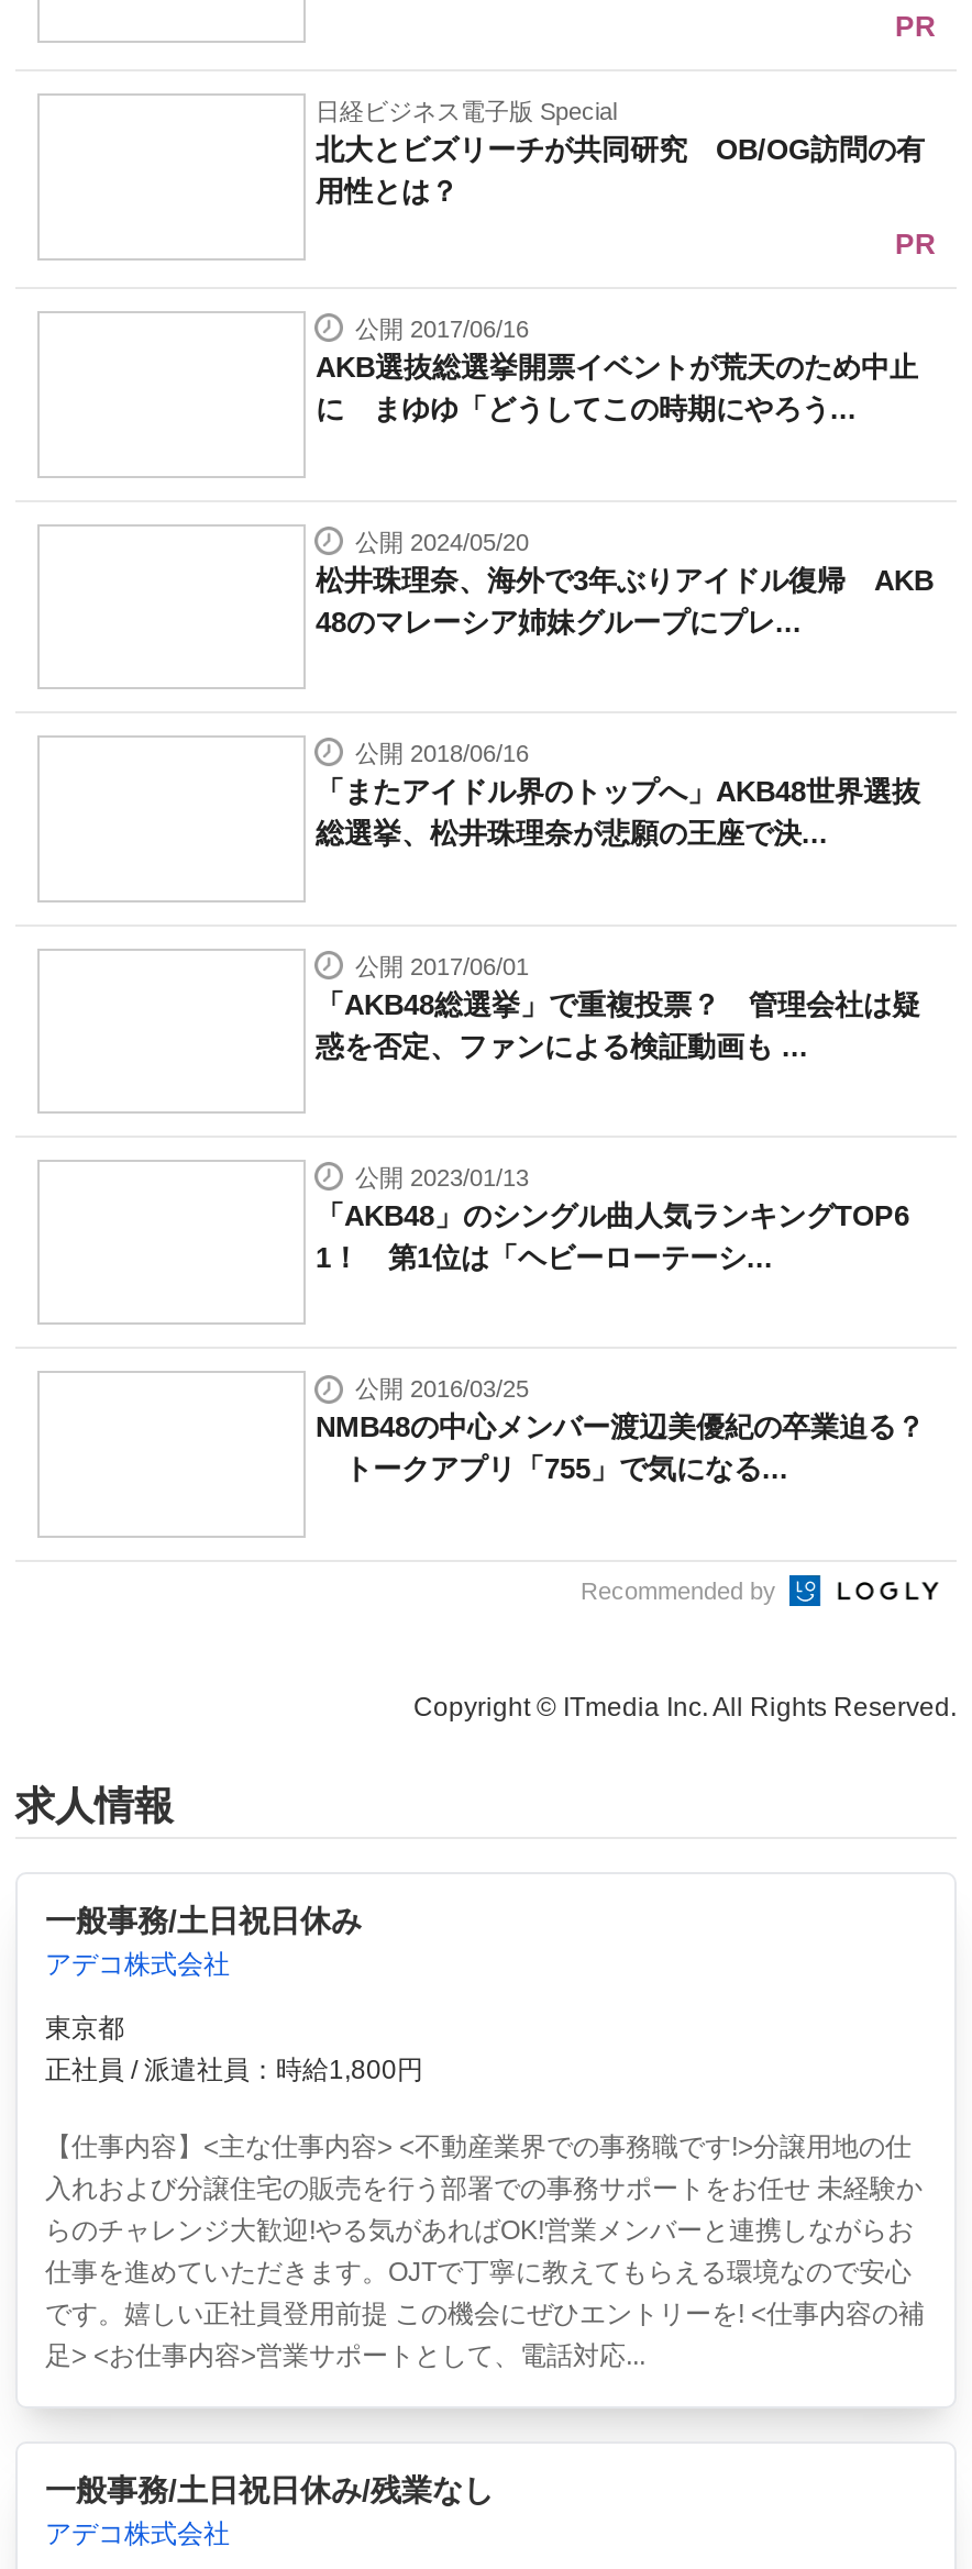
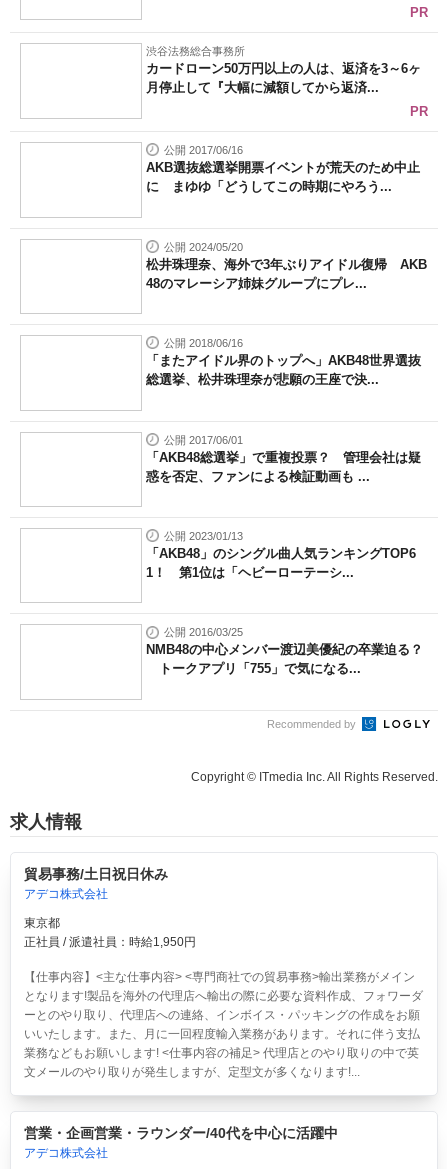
[316,98,925,208] 日経ビジネス電子版 Special | 北大とビズリーチが共同研究 OB/OG訪問の有 | 用性とは？ -> [146,45,421,95] 渋谷法務総合事務所 | カードローン50万円以上の人は、返済を3～6ヶ | 月停止して『大幅に減額してから返済...
[45,1904,362,1939] 一般事務/土日祝日休み -> [23,866,167,882] 貿易事務/土日祝日休み
[45,2055,423,2086] 正社員 / 派遣社員：時給1,800円 -> [23,935,195,949] 正社員 / 派遣社員：時給1,950円
[45,2132,925,2372] 【仕事内容】<主な仕事内容> <不動産業界での事務職です!>分譲用地の仕 | 入れおよび分譲住宅の販売を行う部署での事務サポートをお任せ 未経験か | らのチャレンジ大歓迎!やる気があればOK!営業メンバーと連携しながらお | 仕事を進めていただきます。OJTで丁寧に教えてもらえる環境なので安心 | です。嬉しい正社員登用前提 この機会にぜひエントリーを! <仕事内容の補 | 足> <お仕事内容>営業サポートとして、電話対応... -> [23,970,422,1079] 【仕事内容】<主な仕事内容> <専門商社での貿易事務>輸出業務がメイン | となります!製品を海外の代理店へ輸出の際に必要な資料作成、フォワーダ | ーとのやり取り、代理店への連絡、インボイス・パッキングの作成をお願 | いいたします。また、月に一回程度輸入業務があります。それに伴う支払 | 業務などもお願いします! <仕事内容の補足> 代理店とのやり取りの中で英 | 文メールのやり取りが発生しますが、定型文が多くなります!...
[45,2473,494,2508] 一般事務/土日祝日休み/残業なし -> [23,1125,337,1141] 営業・企画営業・ラウンダー/40代を中心に活躍中

